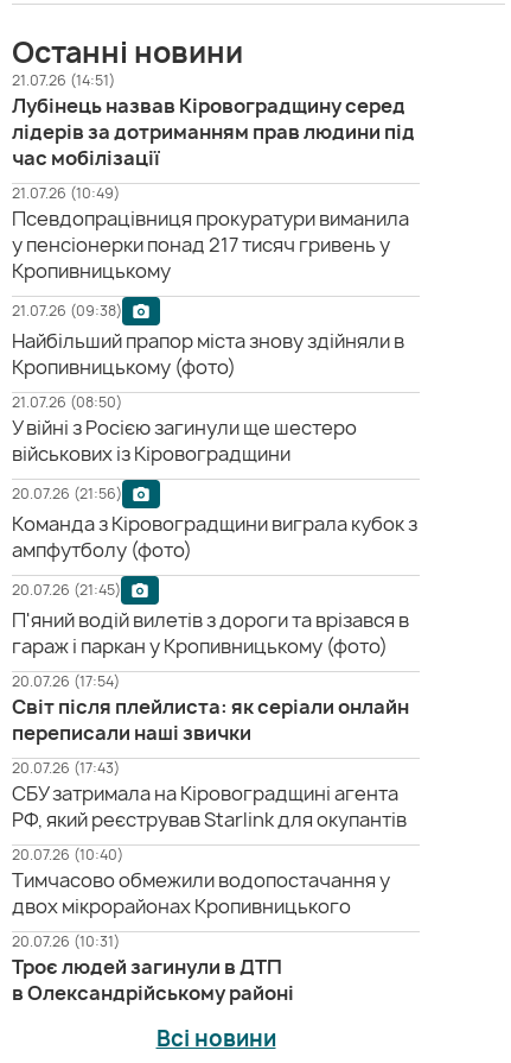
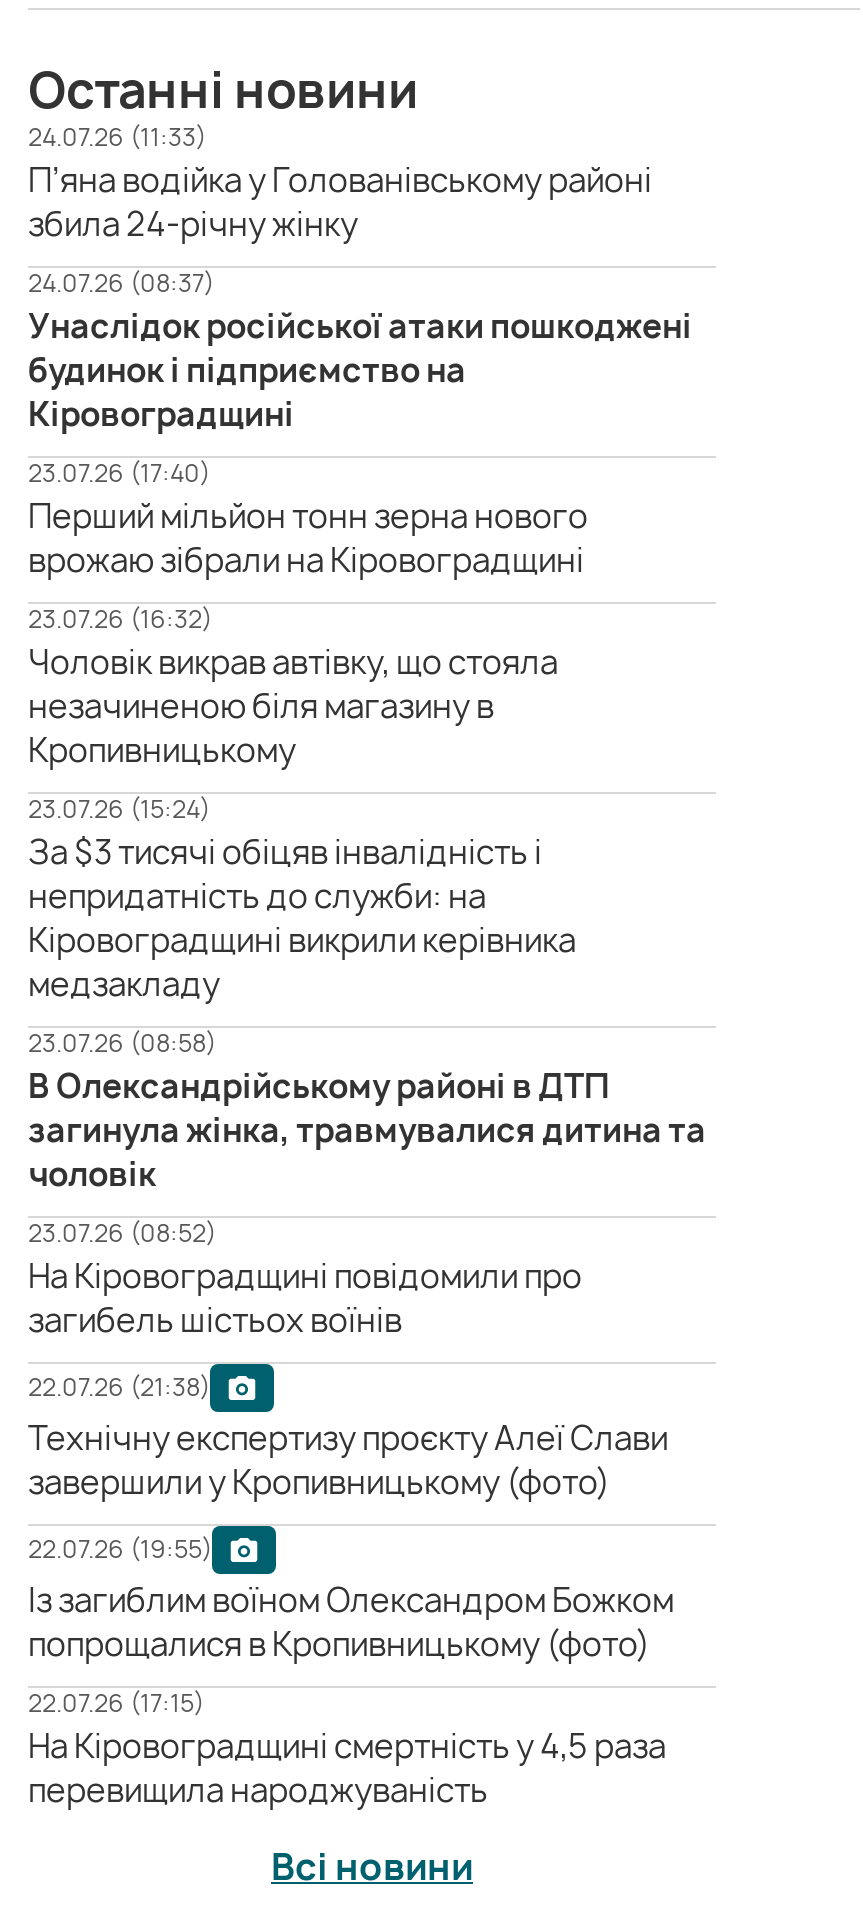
[12,69,415,257] 21.07.26 (14:51) | Лубінець назвав Кіровоградщину серед | лідерів за дотриманням прав людини під | час мобілізації | 21.07.26 (10:49) | Псевдопрацівниця прокуратури виманила | у пенсіонерки понад 217 тисяч гривень у -> [28,119,692,727] 24.07.26 (11:33) | П’яна водійка у Голованівському районі | збила 24-річну жінку | 24.07.26 (08:37) | Унаслідок російської атаки пошкоджені | будинок і підприємство на | Кіровоградщині | 23.07.26 (17:40) | Перший мільйон тонн зерна нового | врожаю зібрали на Кіровоградщині | 23.07.26 (16:32) | Чоловік викрав автівку, що стояла | незачиненою біля магазину в
moved [12,257,171,283] -> [28,727,296,771]: Кропивницькому
[12,300,417,1005] 21.07.26 (09:38) | Найбільший прапор міста знову здійняли в | Кропивницькому (фото) | 21.07.26 (08:50) | У війні з Росією загинули ще шестеро | військових із Кіровоградщини | 20.07.26 (21:56) | Команда з Кіровоградщини виграла кубок з | ампфутболу (фото) | 20.07.26 (21:45) | П'яний водій вилетів з дороги та врізався в | гараж і паркан у Кропивницькому (фото) | 20.07.26 (17:54) | Світ після плейлиста: як серіали онлайн | переписали наші звички | 20.07.26 (17:43) | СБУ затримала на Кіровоградщині агента | РФ, який реєстрував Starlink для окупантів | 20.07.26 (10:40) | Тимчасово обмежили водопостачання у | двох мікрорайонах Кропивницького | 20.07.26 (10:31) | Троє людей загинули в ДТП | в Олександрійському районі -> [28,791,706,1811] 23.07.26 (15:24) | За $3 тисячі обіцяв інвалідність і | непридатність до служби: на | Кіровоградщині викрили керівника | медзакладу | 23.07.26 (08:58) | В Олександрійському районі в ДТП | загинула жінка, травмувалися дитина та | чоловік | 23.07.26 (08:52) | На Кіровоградщині повідомили про | загибель шістьох воїнів | 22.07.26 (21:38) | Технічну експертизу проєкту Алеї Слави | завершили у Кропивницькому (фото) | 22.07.26 (19:55) | Із загиблим воїном Олександром Божком | попрощалися в Кропивницькому (фото) | 22.07.26 (17:15) | На Кіровоградщині смертність у 4,5 раза | перевищила народжуваність

